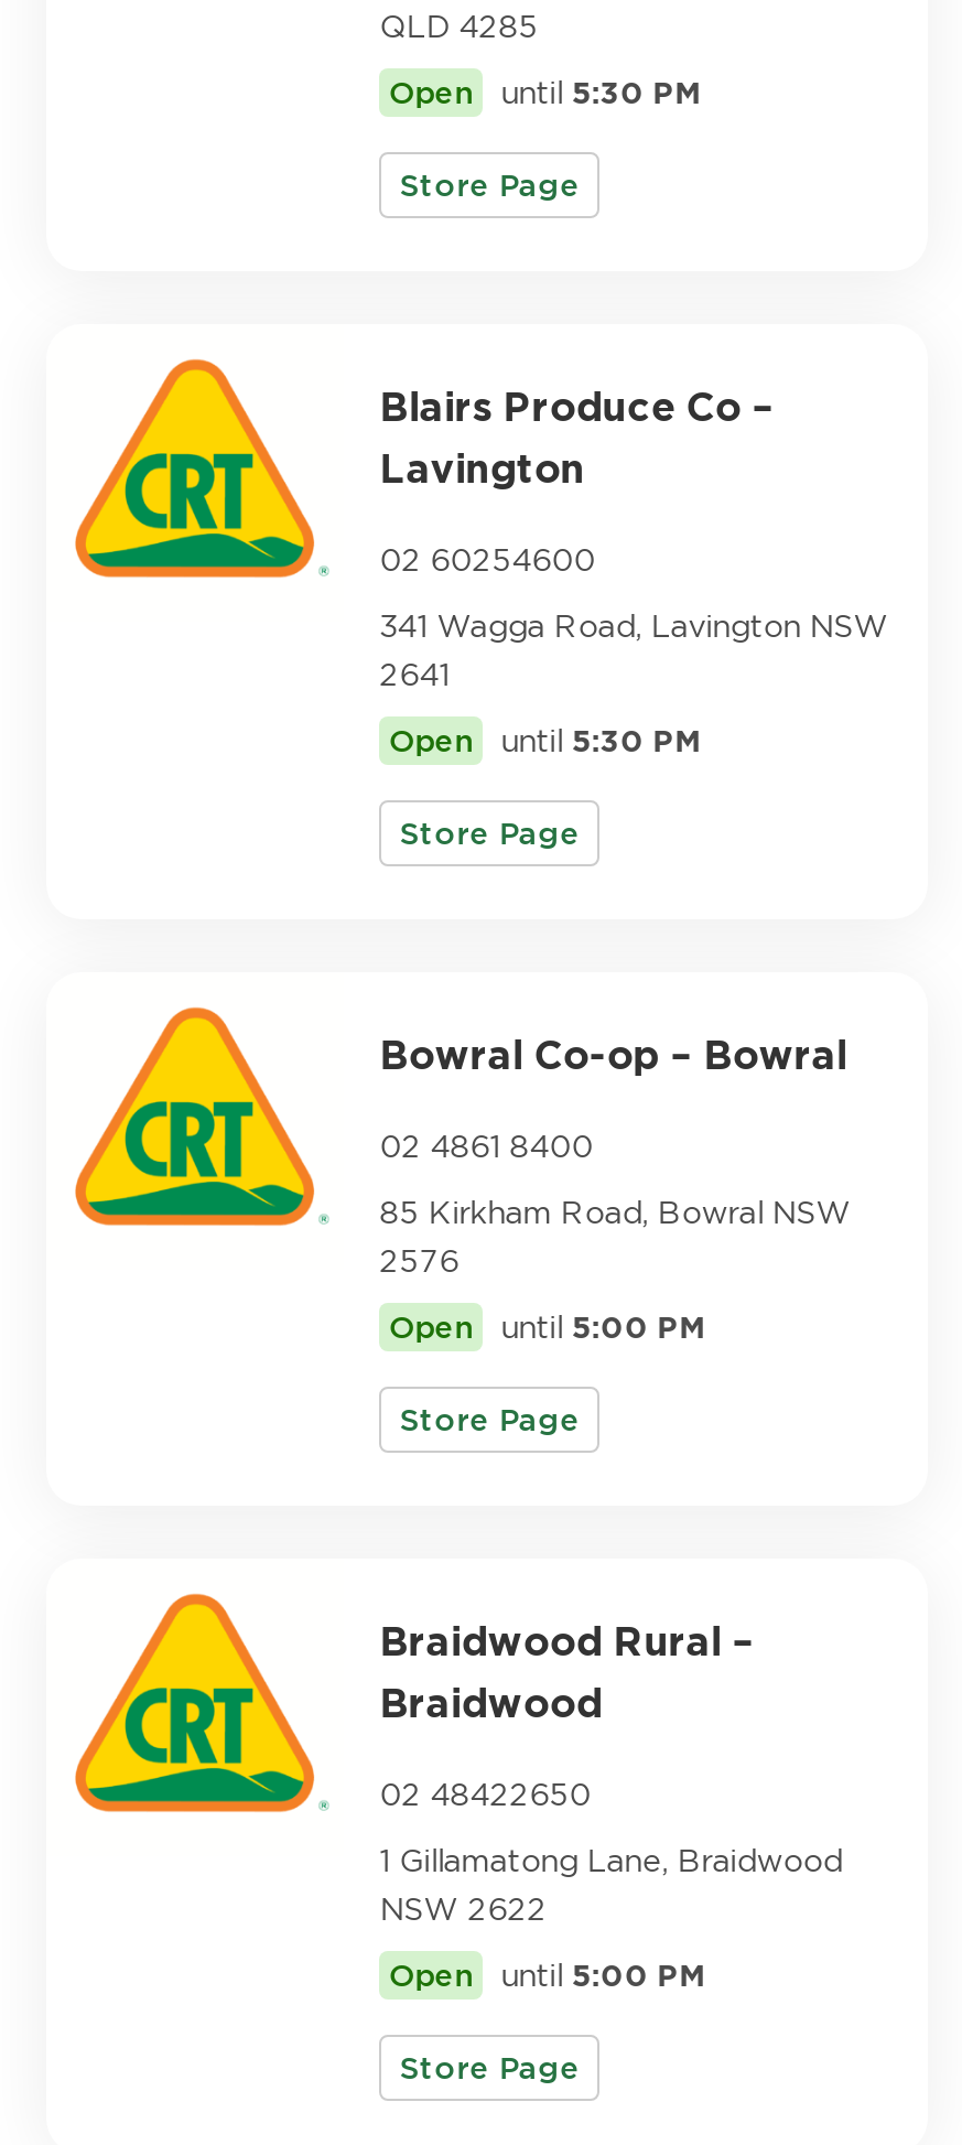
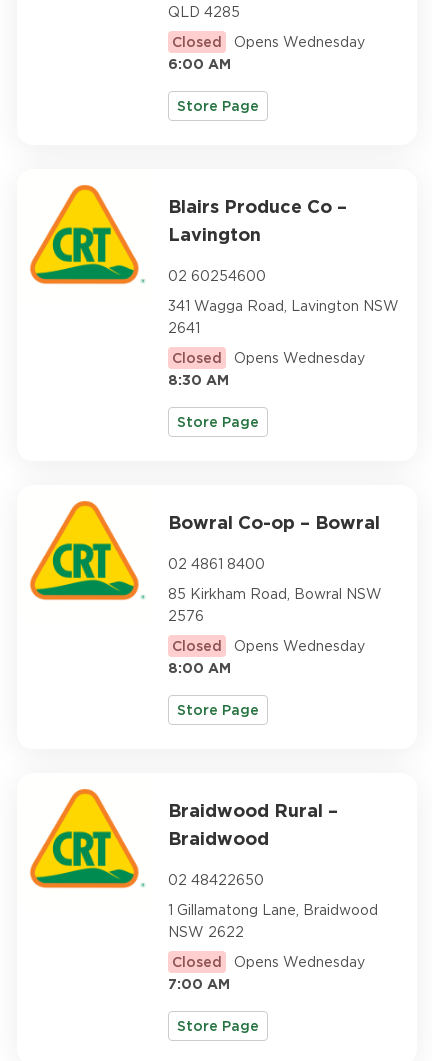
[389,73,701,112] Open | until 5:30 PM -> [168,33,365,73] Closed | Opens Wednesday | 6:00 AM
[389,721,701,761] Open | until 5:30 PM -> [168,349,365,389] Closed | Opens Wednesday | 8:30 AM
[389,1307,706,1347] Open | until 5:00 PM -> [168,637,365,677] Closed | Opens Wednesday | 8:00 AM
[389,1955,706,1995] Open | until 5:00 PM -> [168,953,365,993] Closed | Opens Wednesday | 7:00 AM

